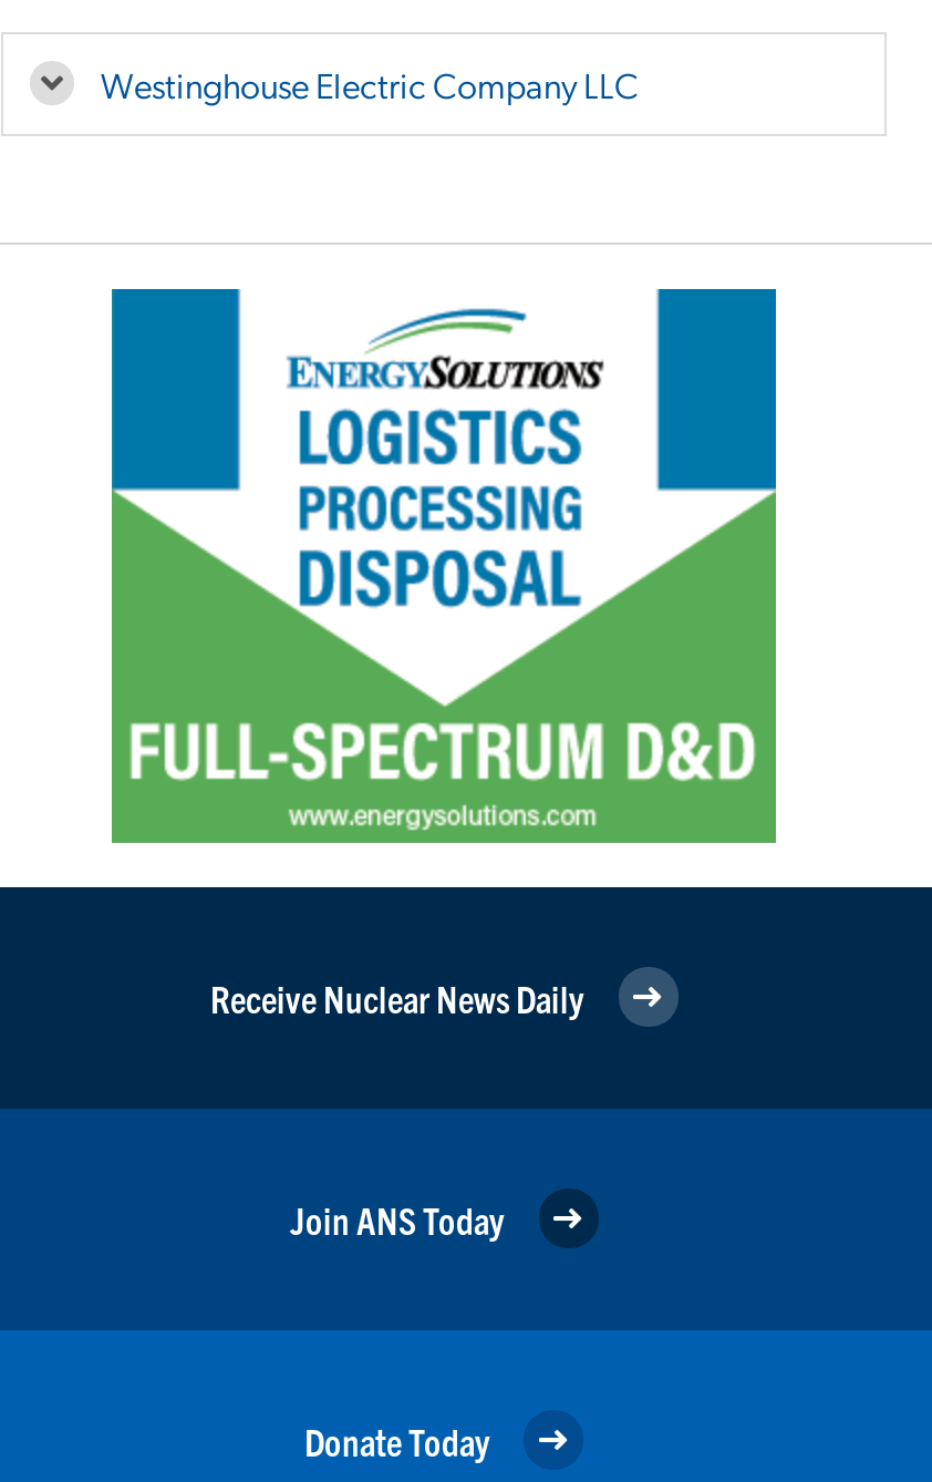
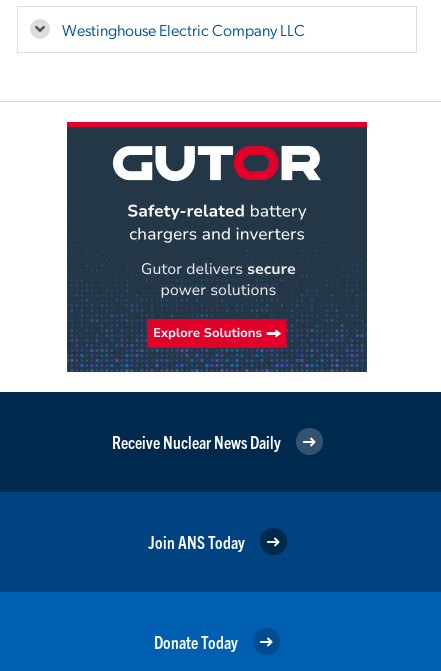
[110,287,778,845] [image] -> [66,121,368,373] [image]

